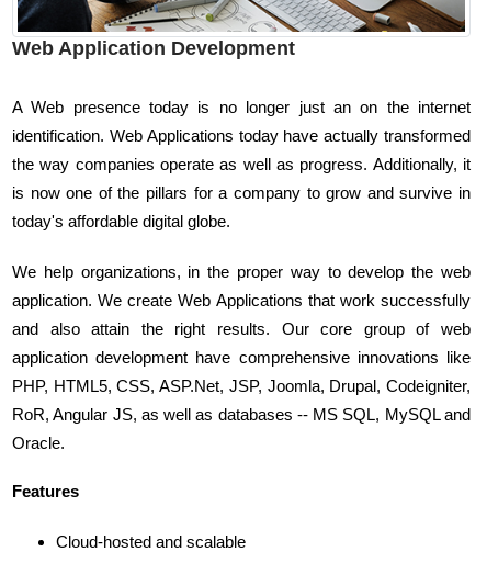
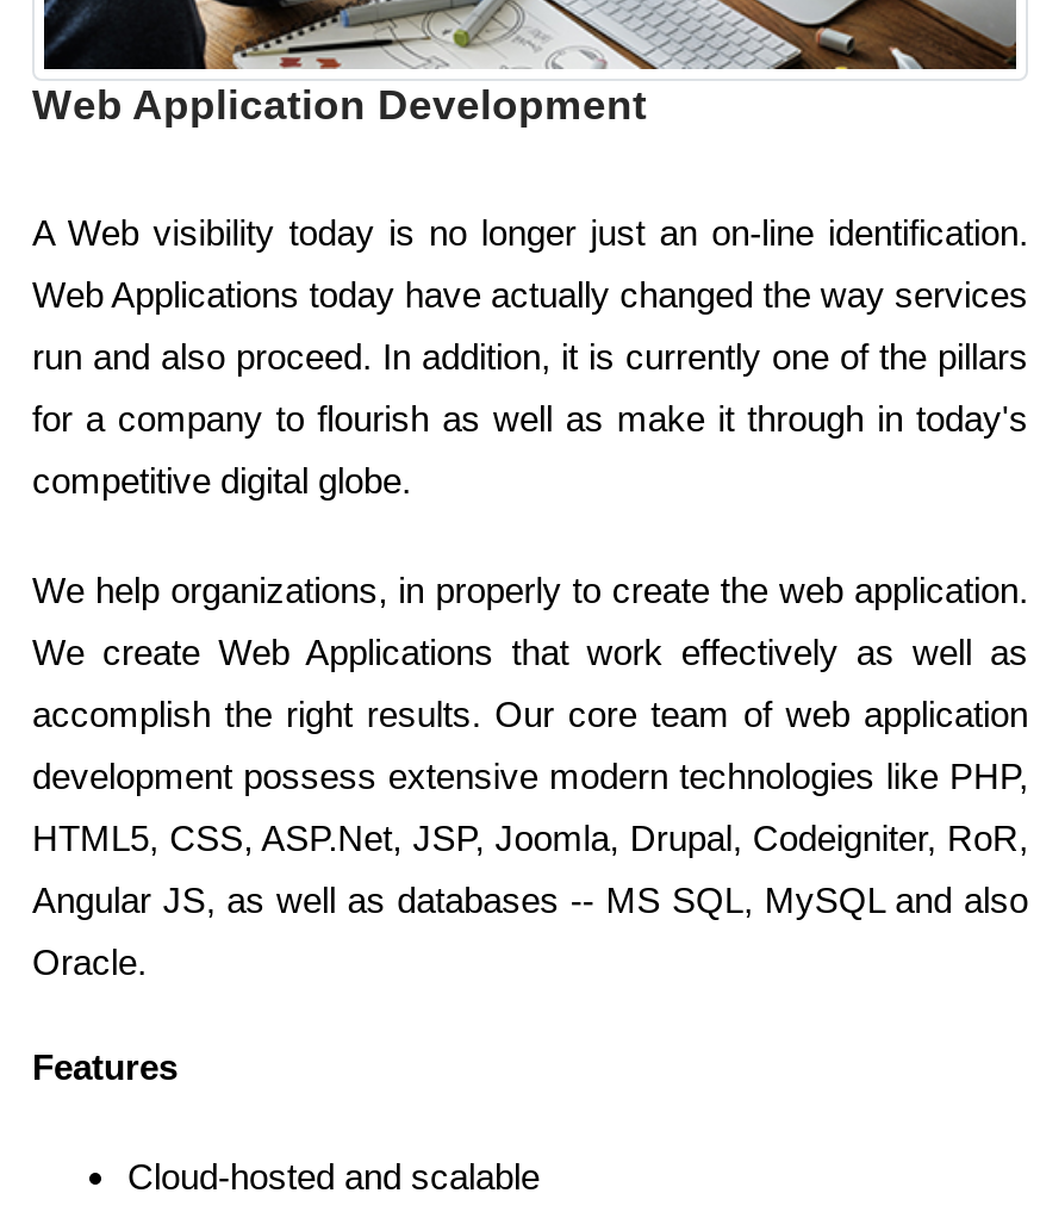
[12,97,471,116] A Web presence today is no longer just an on the internet -> [32,211,1028,252] A Web visibility today is no longer just an on-line identification.
[12,126,471,144] identification. Web Applications today have actually transformed -> [32,273,1028,314] Web Applications today have actually changed the way services
[12,154,471,173] the way companies operate as well as progress. Additionally, it -> [32,335,1028,376] run and also proceed. In addition, it is currently one of the pillars
[12,183,471,201] is now one of the pillars for a company to grow and survive in -> [32,397,1028,438] for a company to flourish as well as make it through in today's
[12,211,230,230] today's affordable digital globe. -> [32,459,411,500] competitive digital globe.
[12,262,471,281] We help organizations, in the proper way to develop the web -> [32,569,1028,609] We help organizations, in properly to create the web application.
[12,290,471,309] application. We create Web Applications that work successfully -> [32,631,1028,671] We create Web Applications that work effectively as well as
[12,319,471,338] and also attain the right results. Our core group of web -> [32,693,1028,733] accomplish the right results. Our core team of web application
[12,347,471,366] application development have comprehensive innovations like -> [32,755,1028,795] development possess extensive modern technologies like PHP,
[12,376,471,395] PHP, HTML5, CSS, ASP.Net, JSP, Joomla, Drupal, Codeigniter, -> [32,817,1028,857] HTML5, CSS, ASP.Net, JSP, Joomla, Drupal, Codeigniter, RoR,
[12,405,471,423] RoR, Angular JS, as well as databases -- MS SQL, MySQL and -> [32,879,1028,919] Angular JS, as well as databases -- MS SQL, MySQL and also

